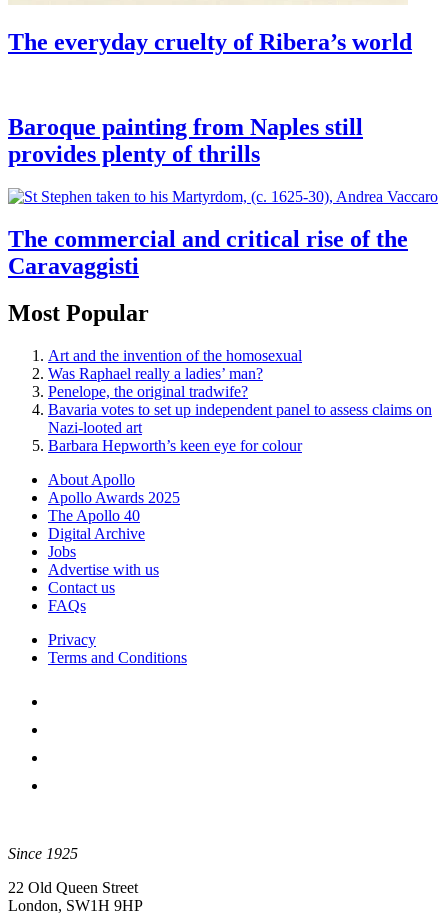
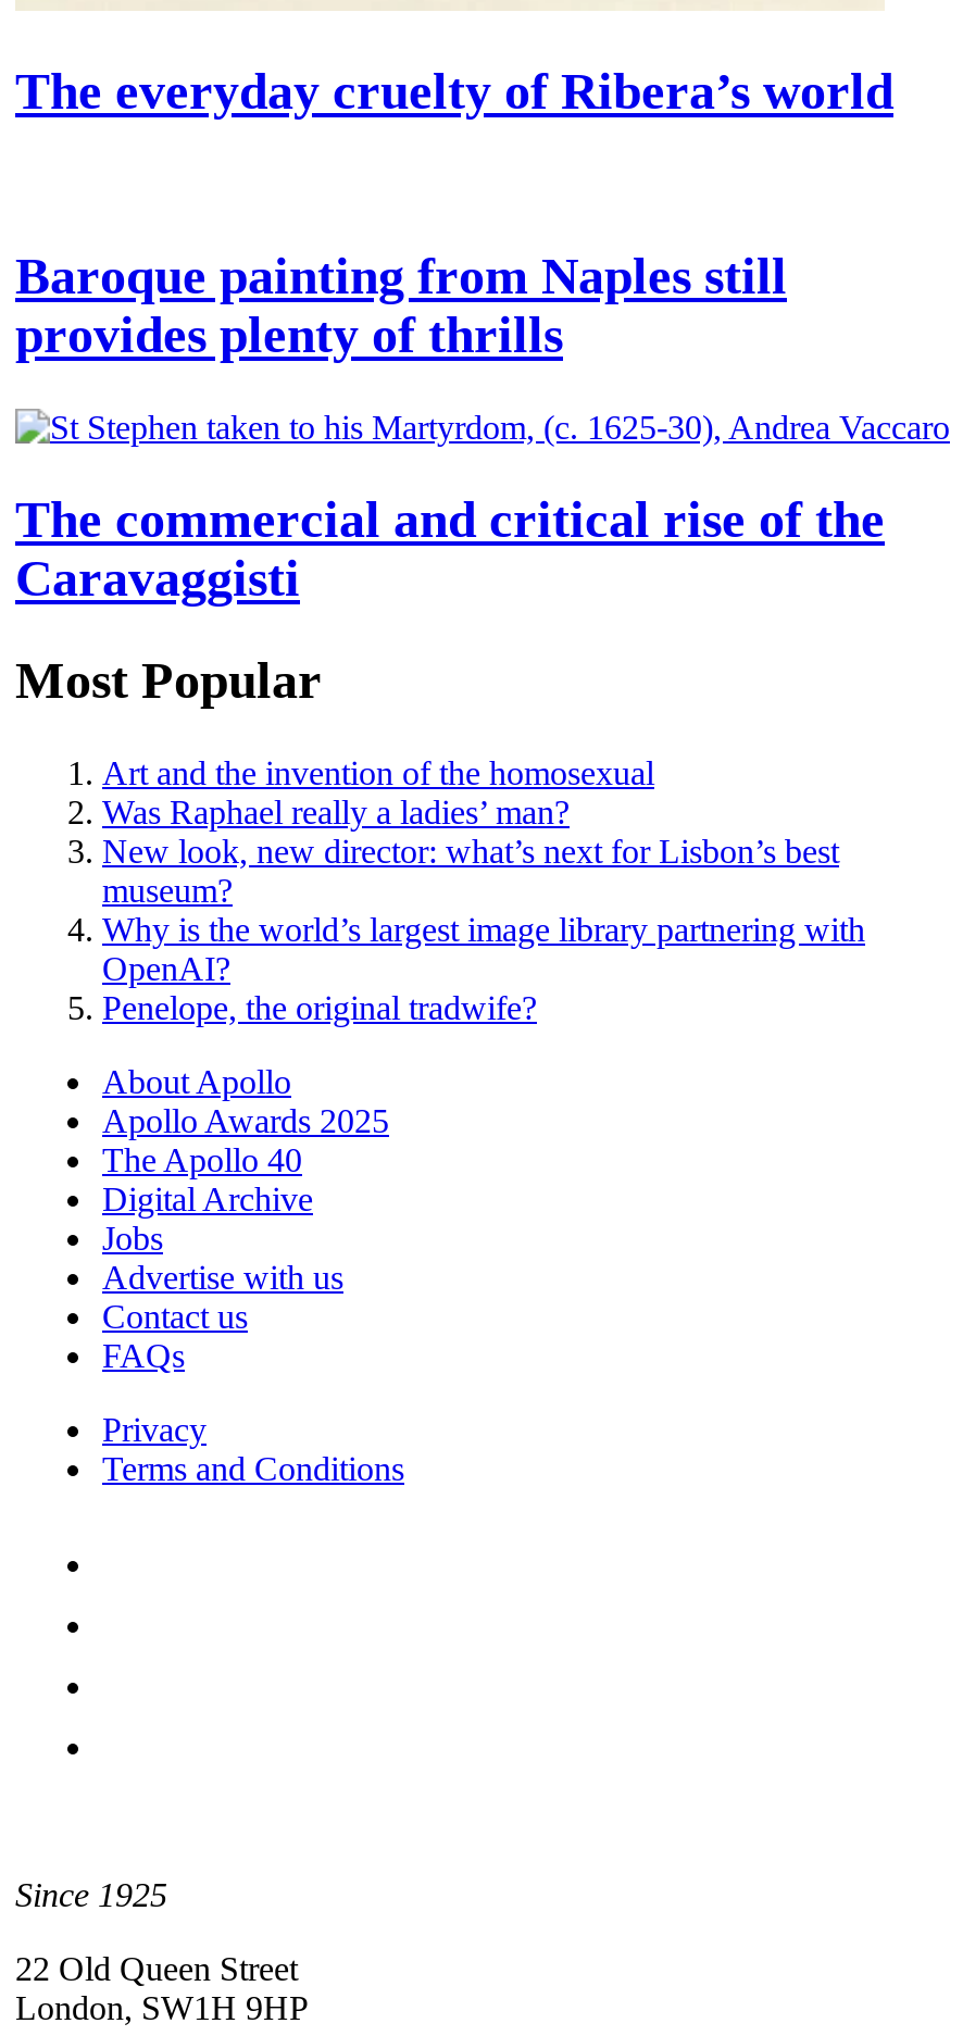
none -> [102,832,865,986] New look, new director: what’s next for Lisbon’s best | museum? | Why is the world’s largest image library partnering with | OpenAI?
moved [48,383,248,400] -> [102,989,537,1026]: Penelope, the original tradwife?
[48,401,432,454] Bavaria votes to set up independent panel to assess claims on | Nazi-looted art | Barbara Hepworth’s keen eye for colour -> none

